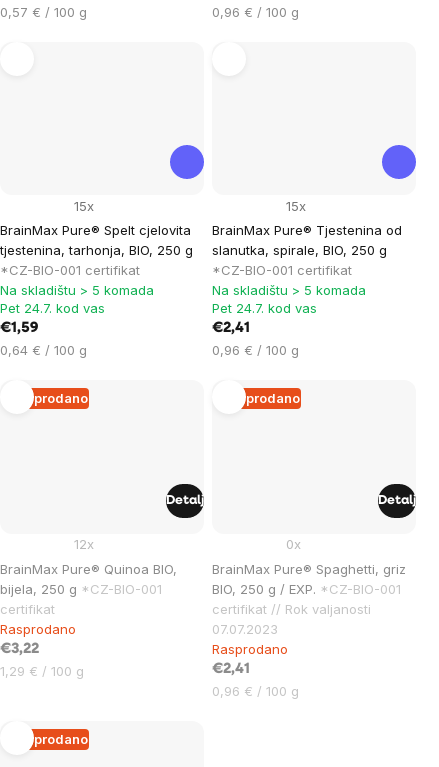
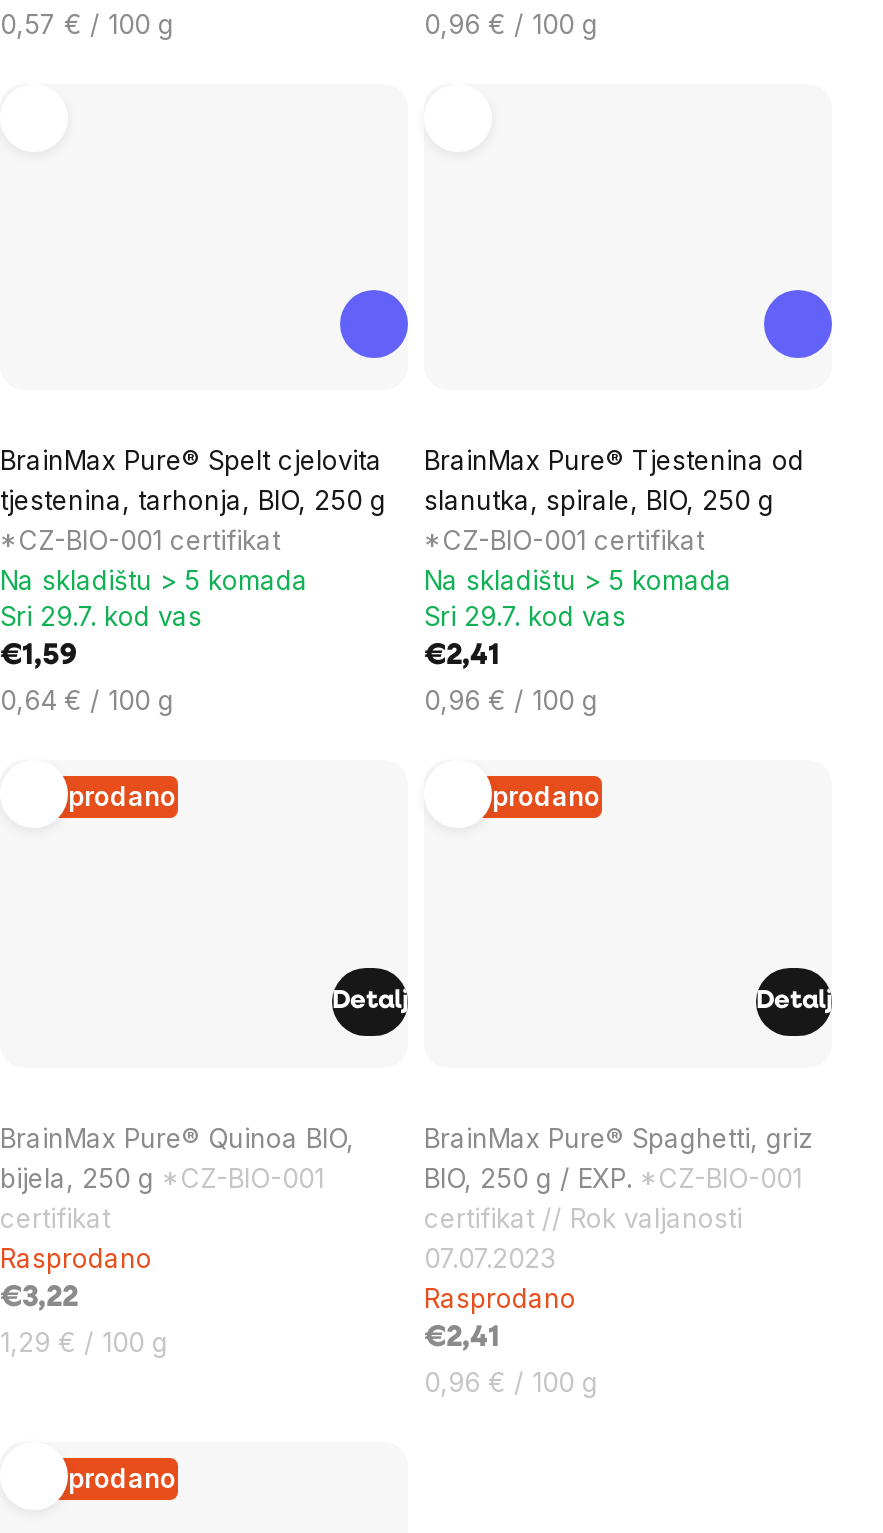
[74,198,94,214] 15x -> none
[286,198,306,214] 15x -> none
[0,300,105,316] Pet 24.7. kod vas -> [0,600,202,632] Sri 29.7. kod vas
[212,300,317,316] Pet 24.7. kod vas -> [424,600,626,632] Sri 29.7. kod vas
[74,536,94,552] 12x -> none
[286,536,301,552] 0x -> none

